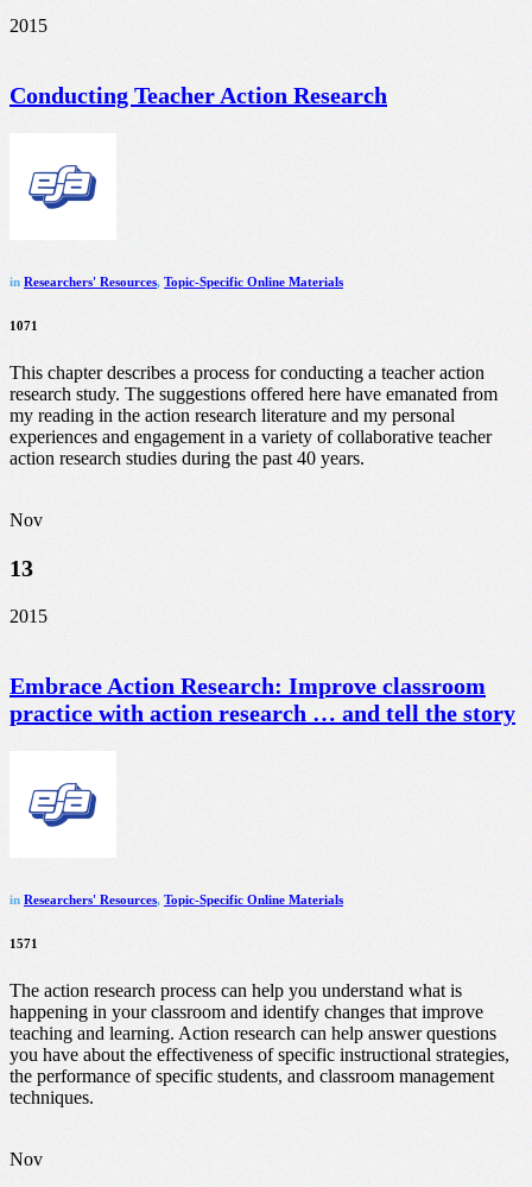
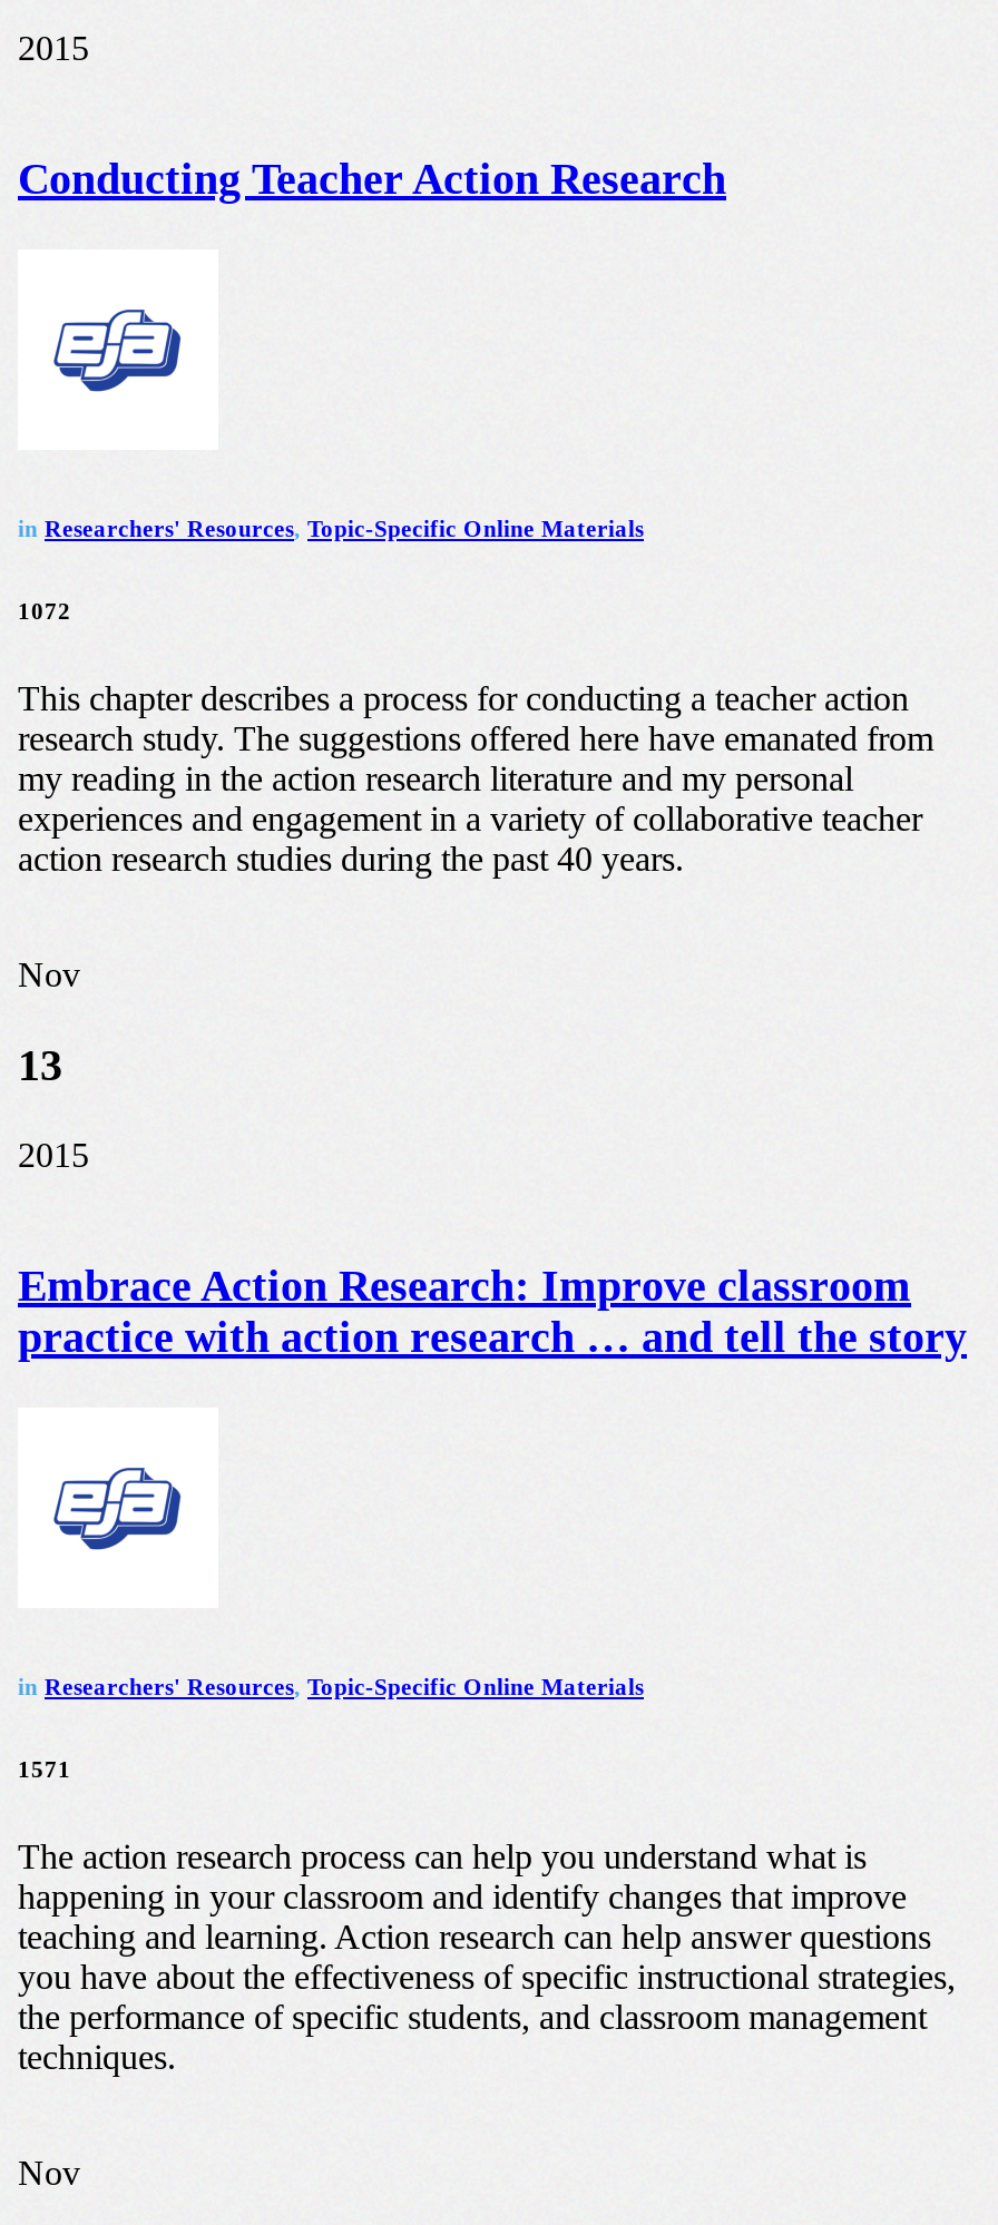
[9,319,38,333] 1071 -> [18,598,71,625] 1072

